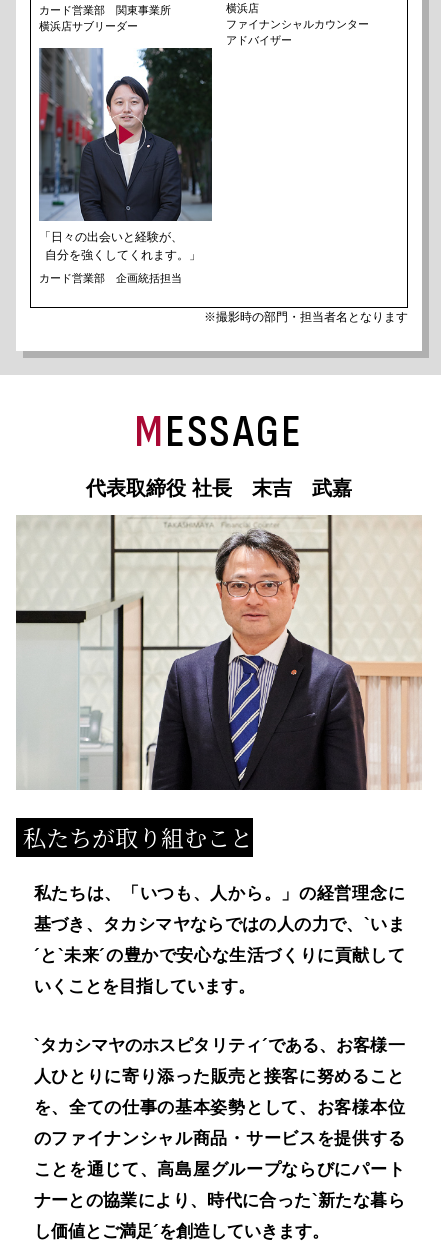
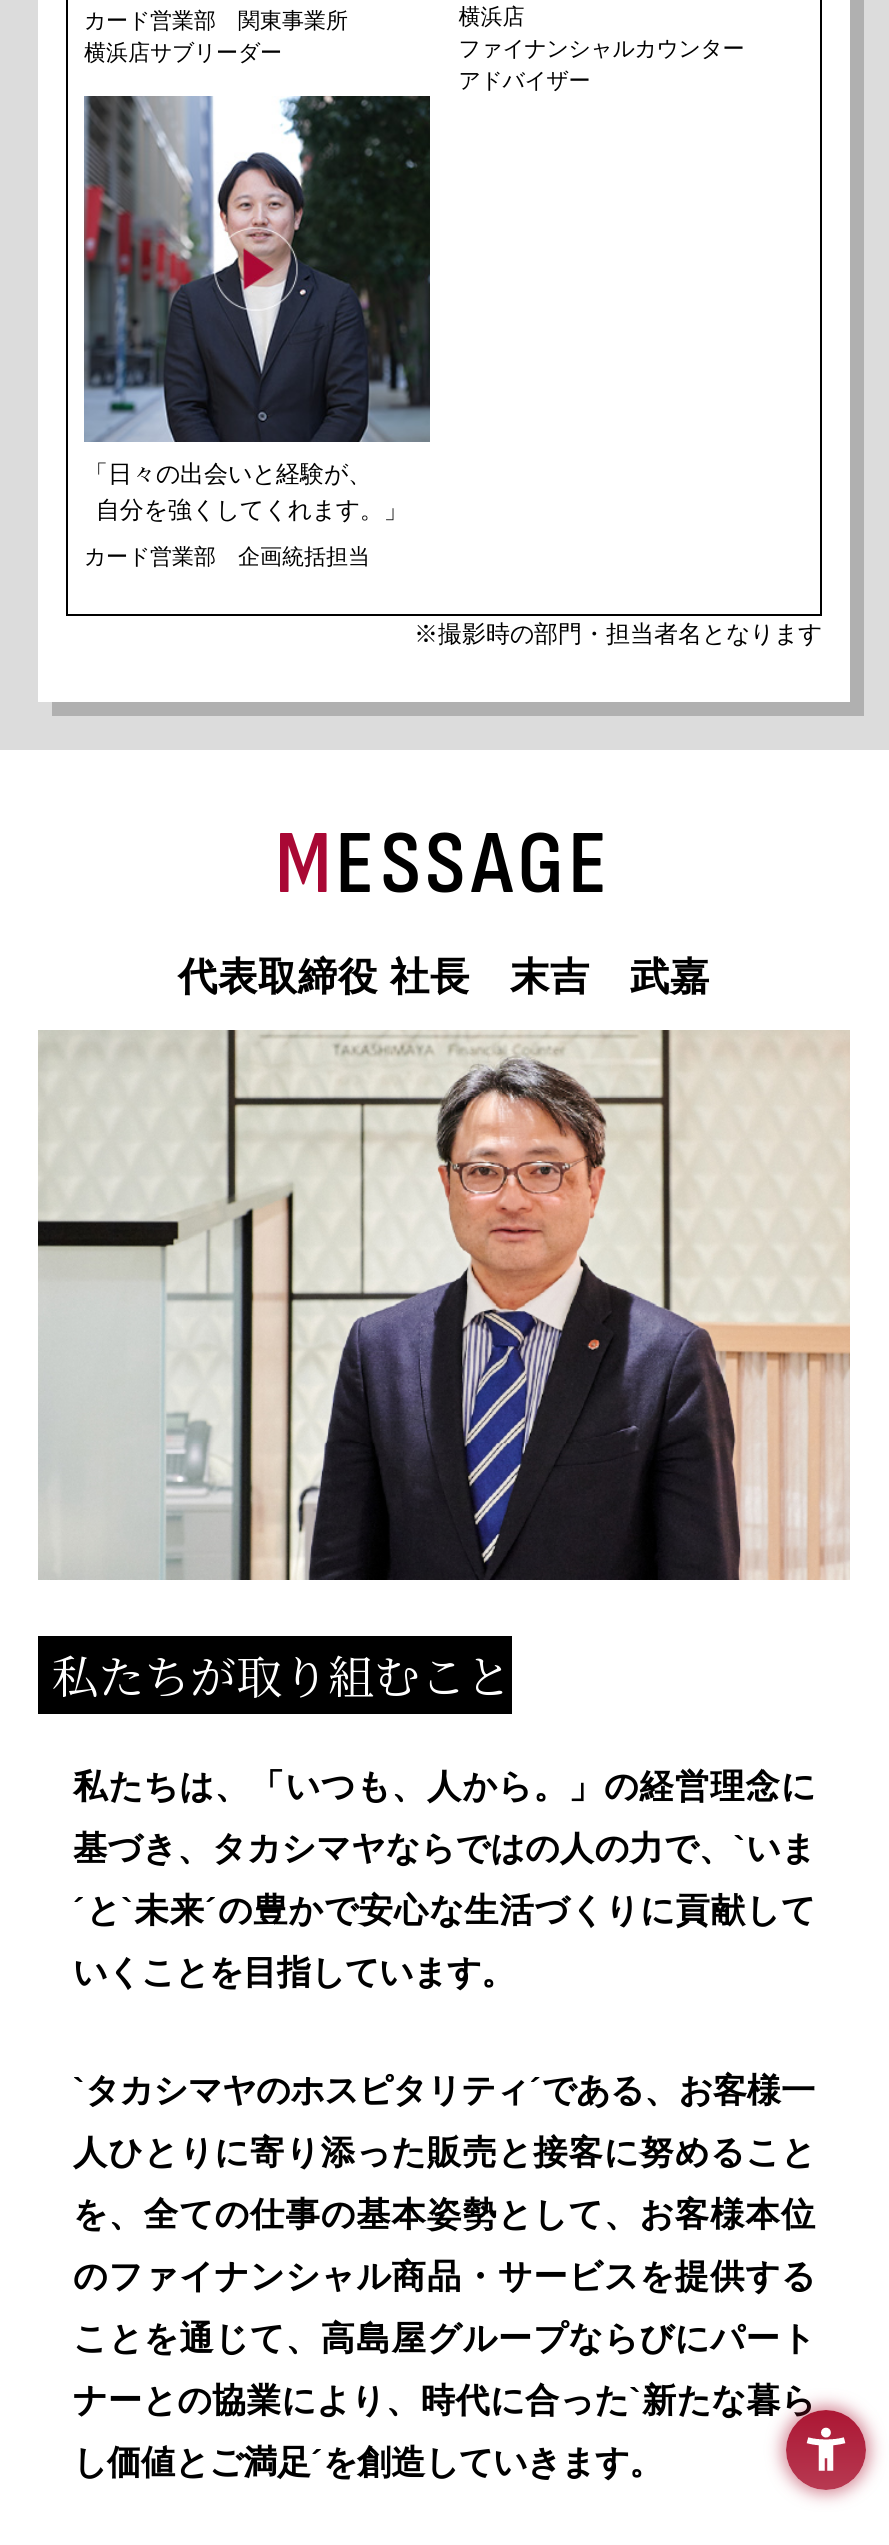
none -> [778,2402,874,2498] [image]

